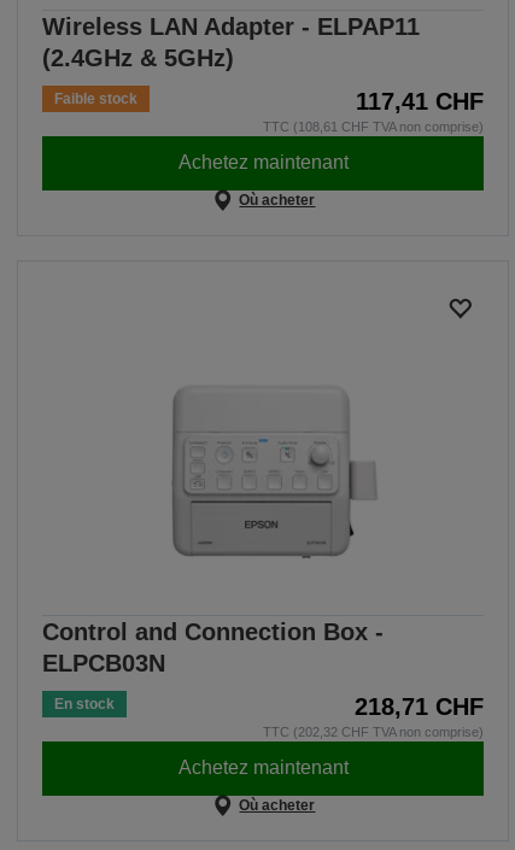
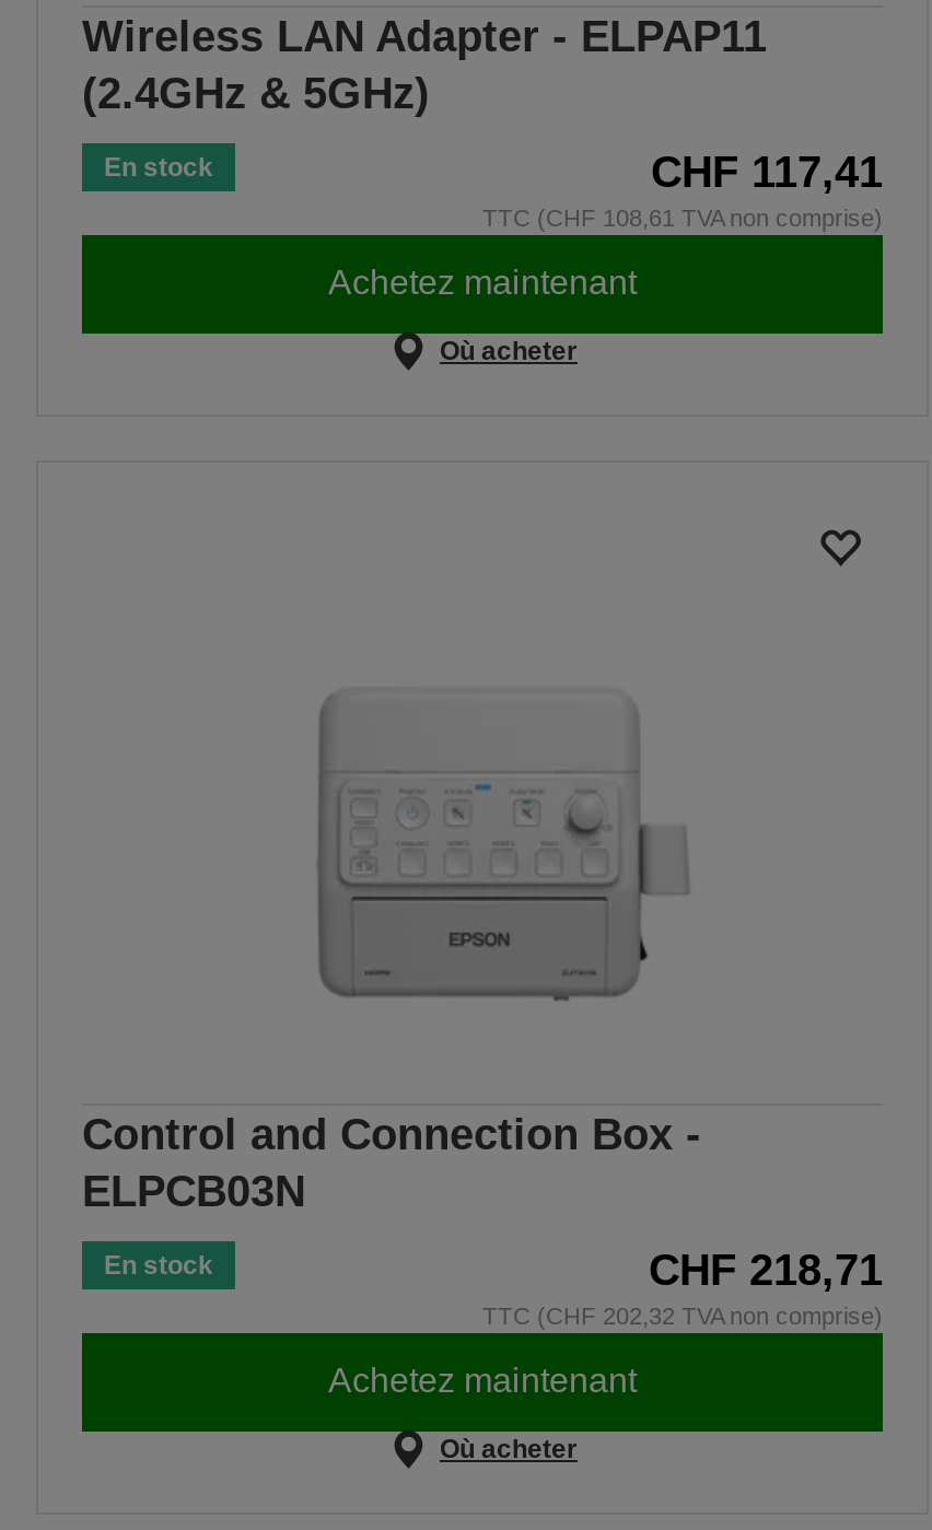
[54,87,484,133] Faible stock | 117,41 CHF | TTC (108,61 CHF TVA non comprise) -> [104,147,883,230] En stock | CHF 117,41 | TTC (CHF 108,61 TVA non comprise)
[263,693,484,739] 218,71 CHF | TTC (202,32 CHF TVA non comprise) -> [482,1245,883,1328] CHF 218,71 | TTC (CHF 202,32 TVA non comprise)

